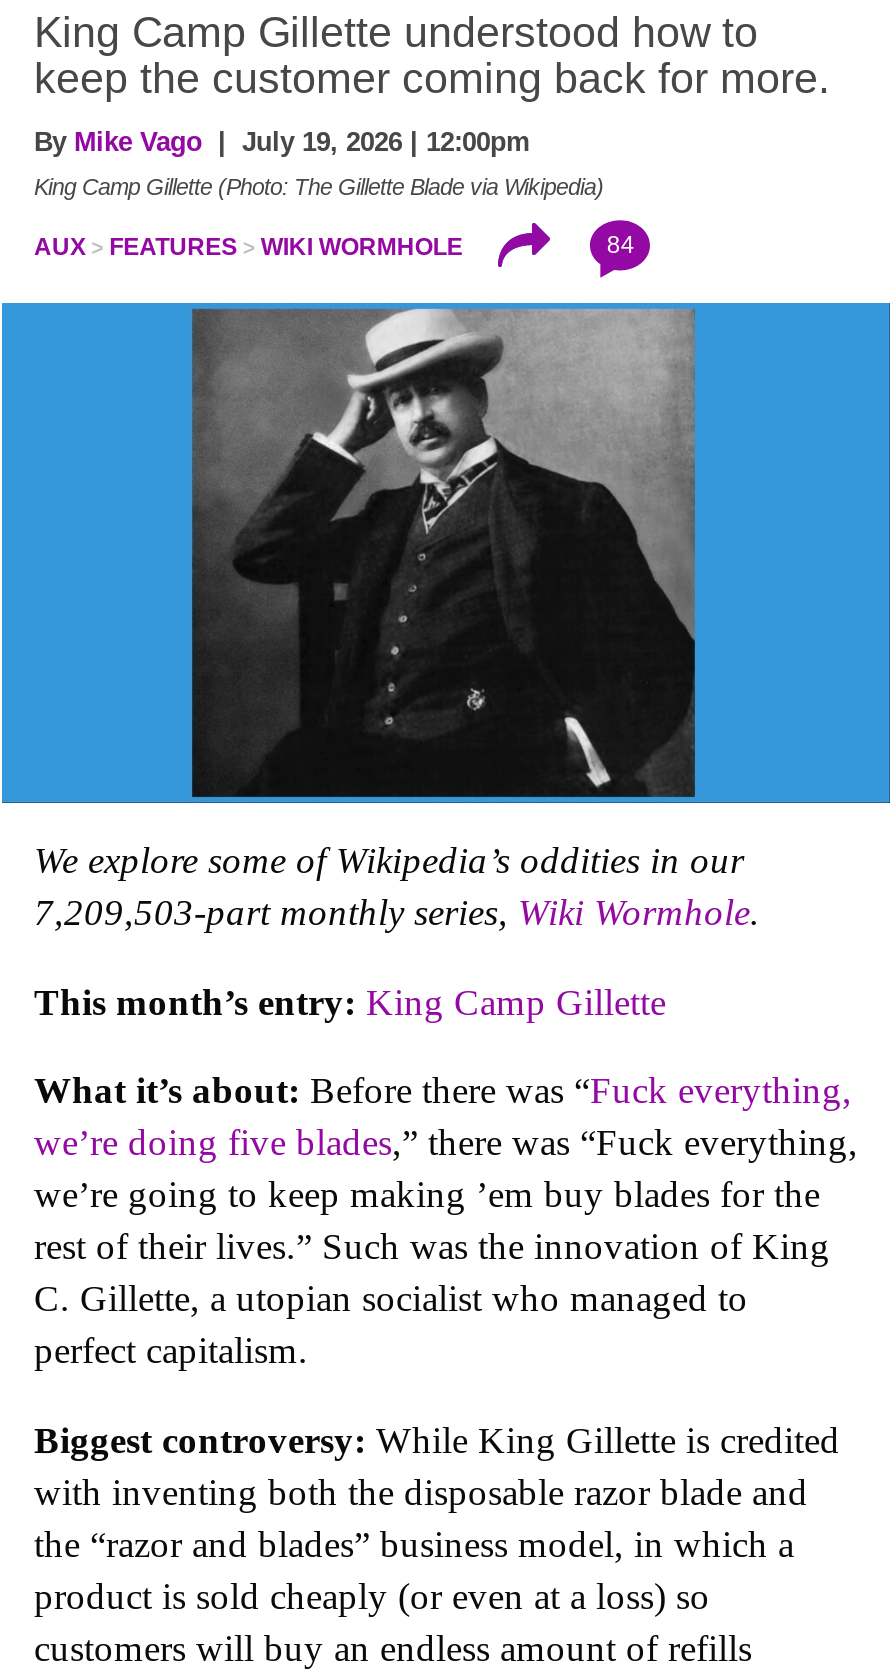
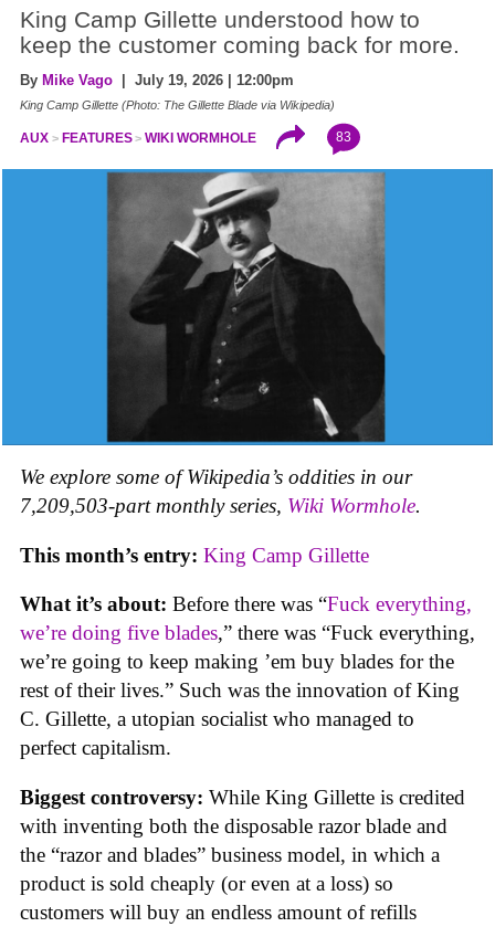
[607,232,635,260] 84 -> [336,130,352,145] 83

